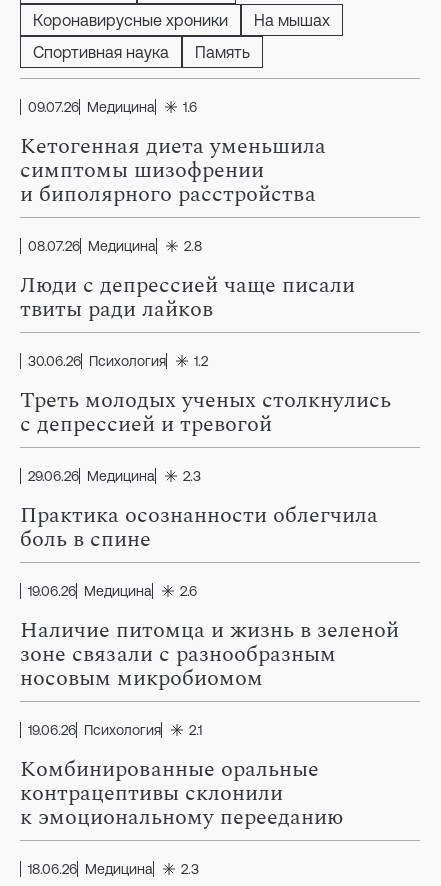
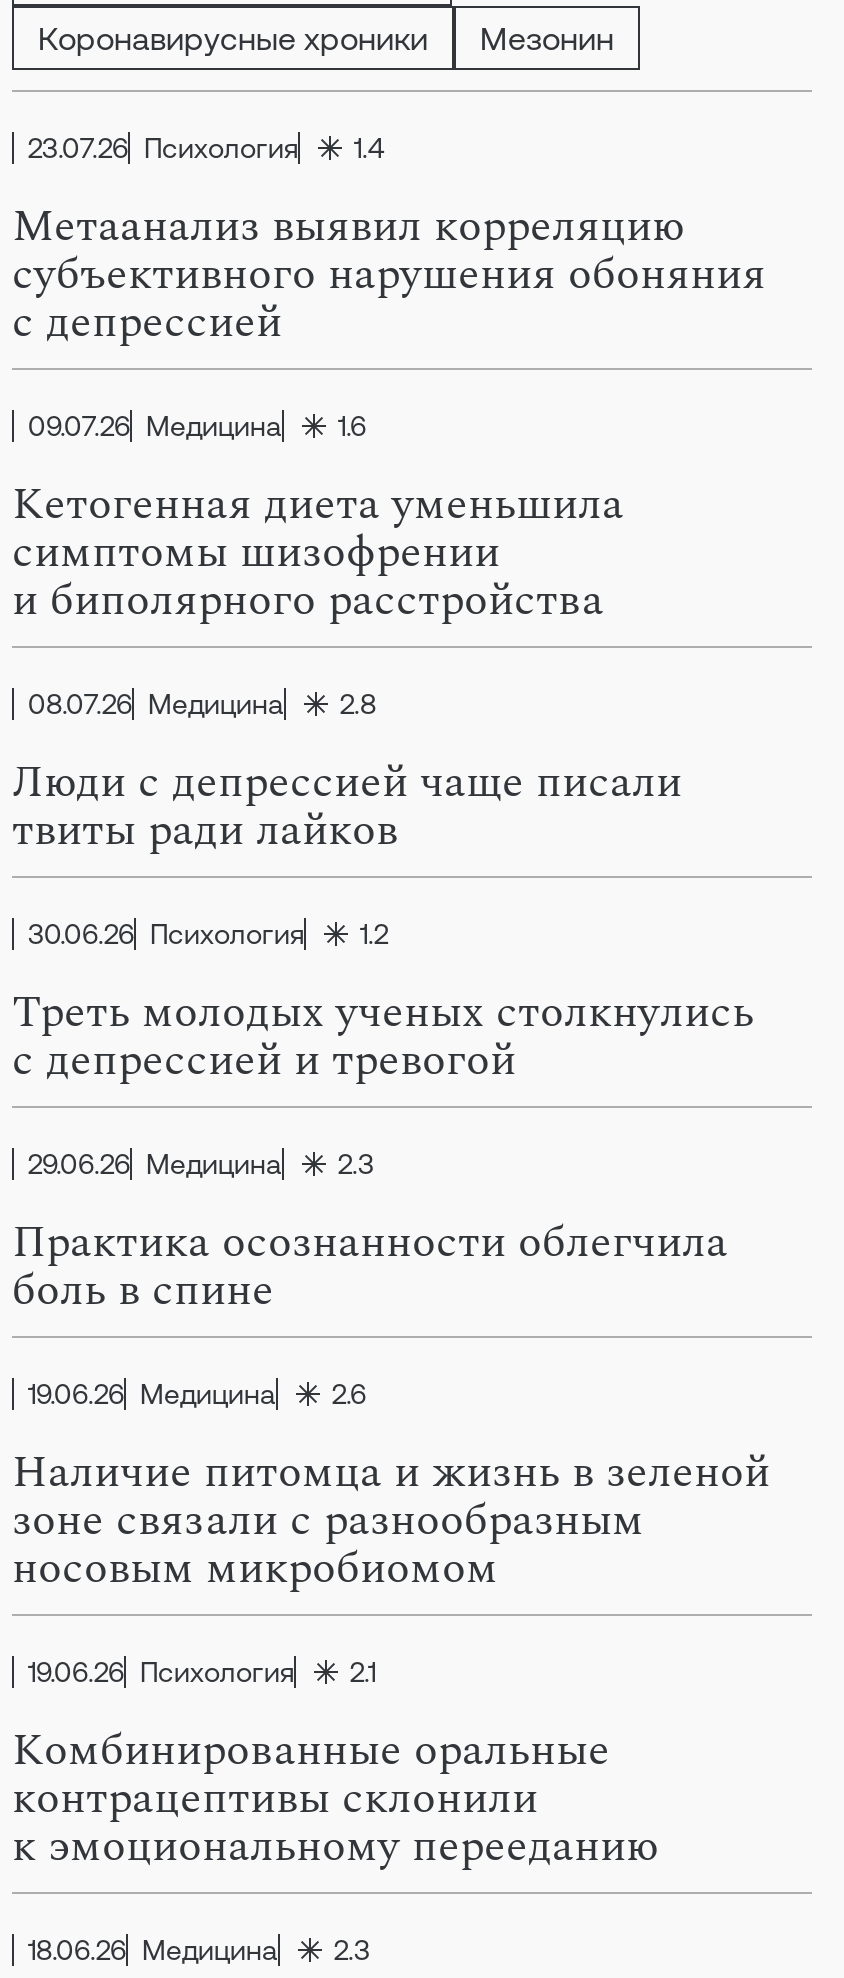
[33,11,330,61] На мышах | Спортивная наука | Память -> [12,20,766,356] Мезонин | 23.07.26 Психология | 1.4 | Метаанализ выявил корреляцию | субъективного нарушения обоняния | с депрессией

